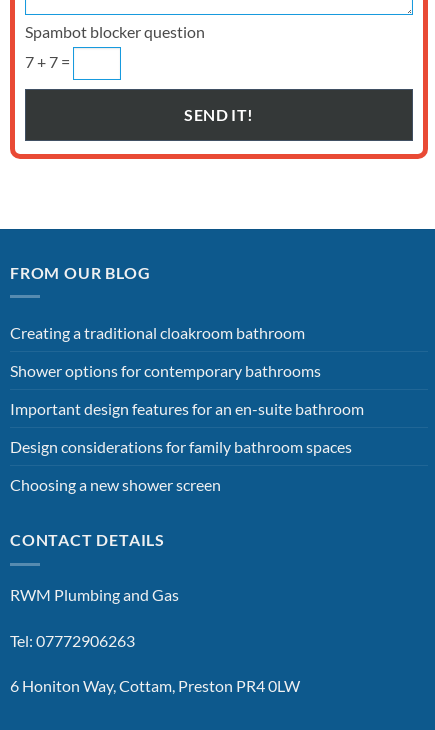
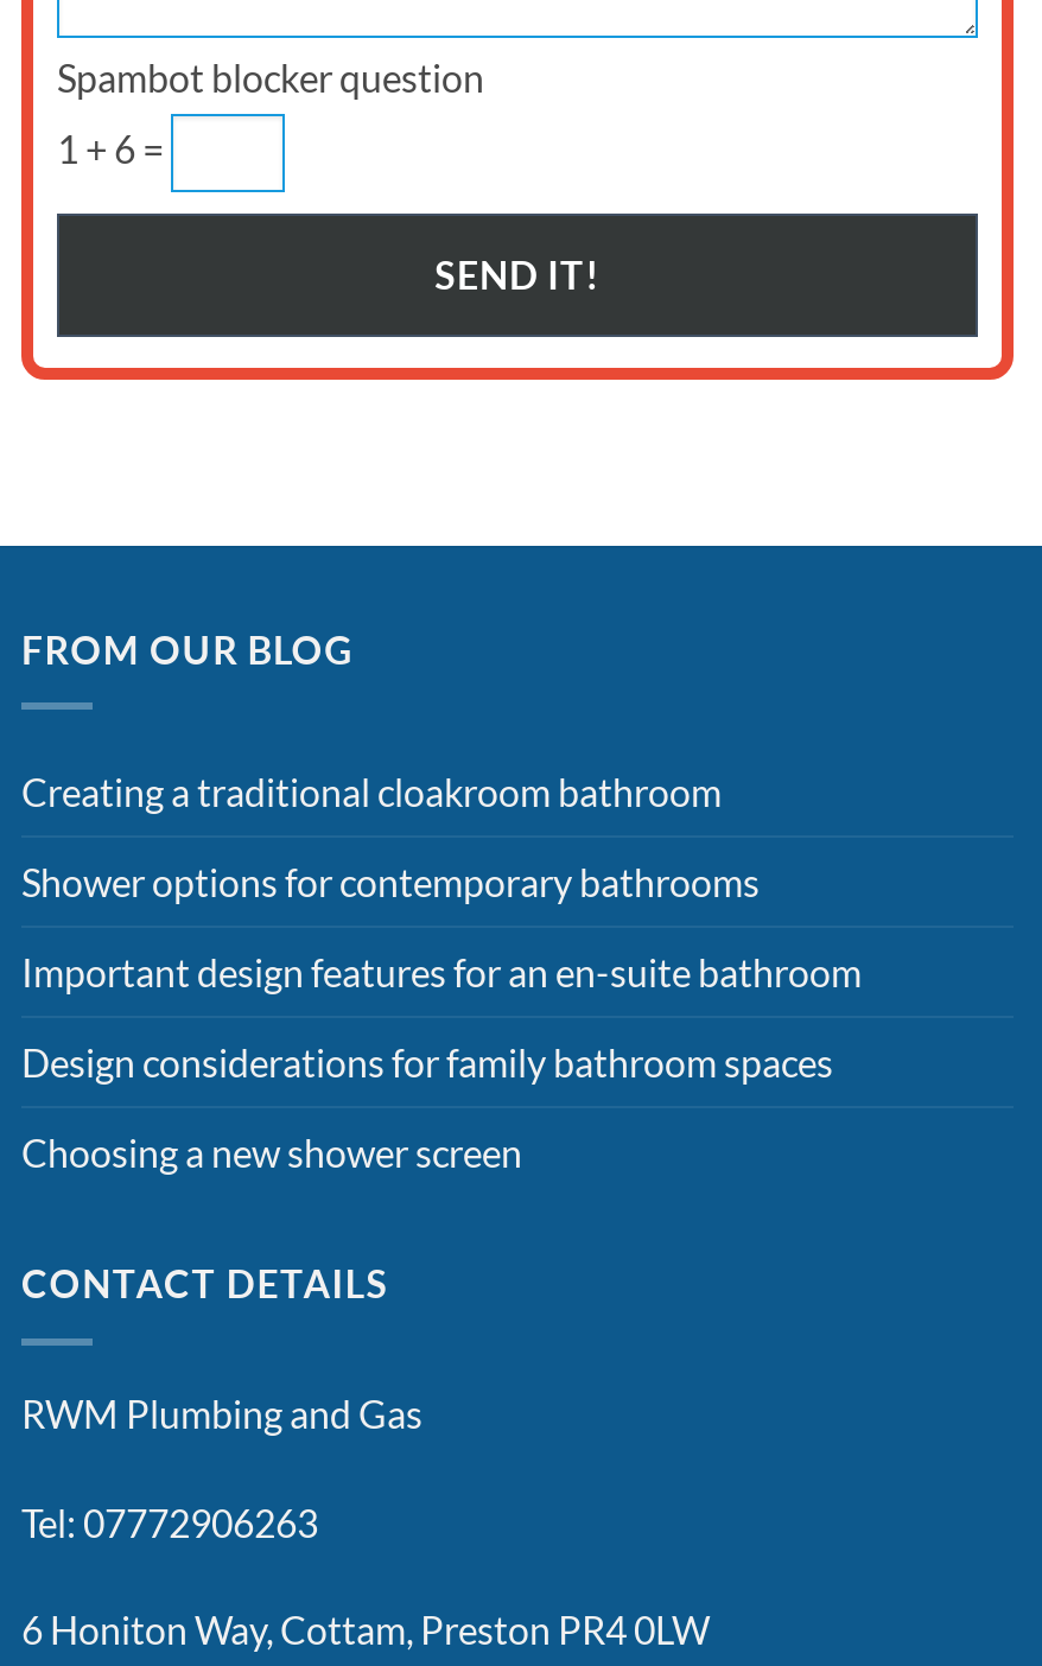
[25,52,73,71] 7 + 7 = -> [57,125,171,170] 1 + 6 =

